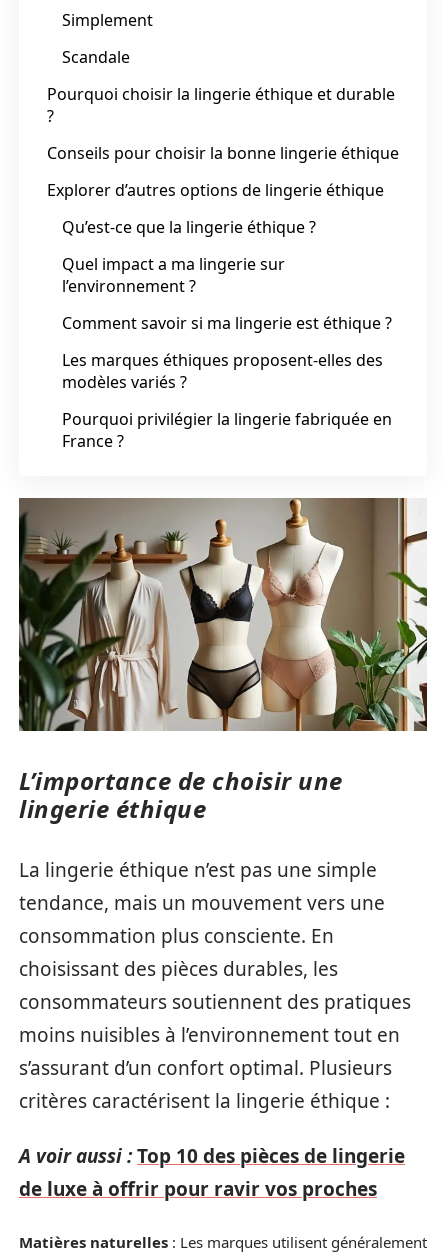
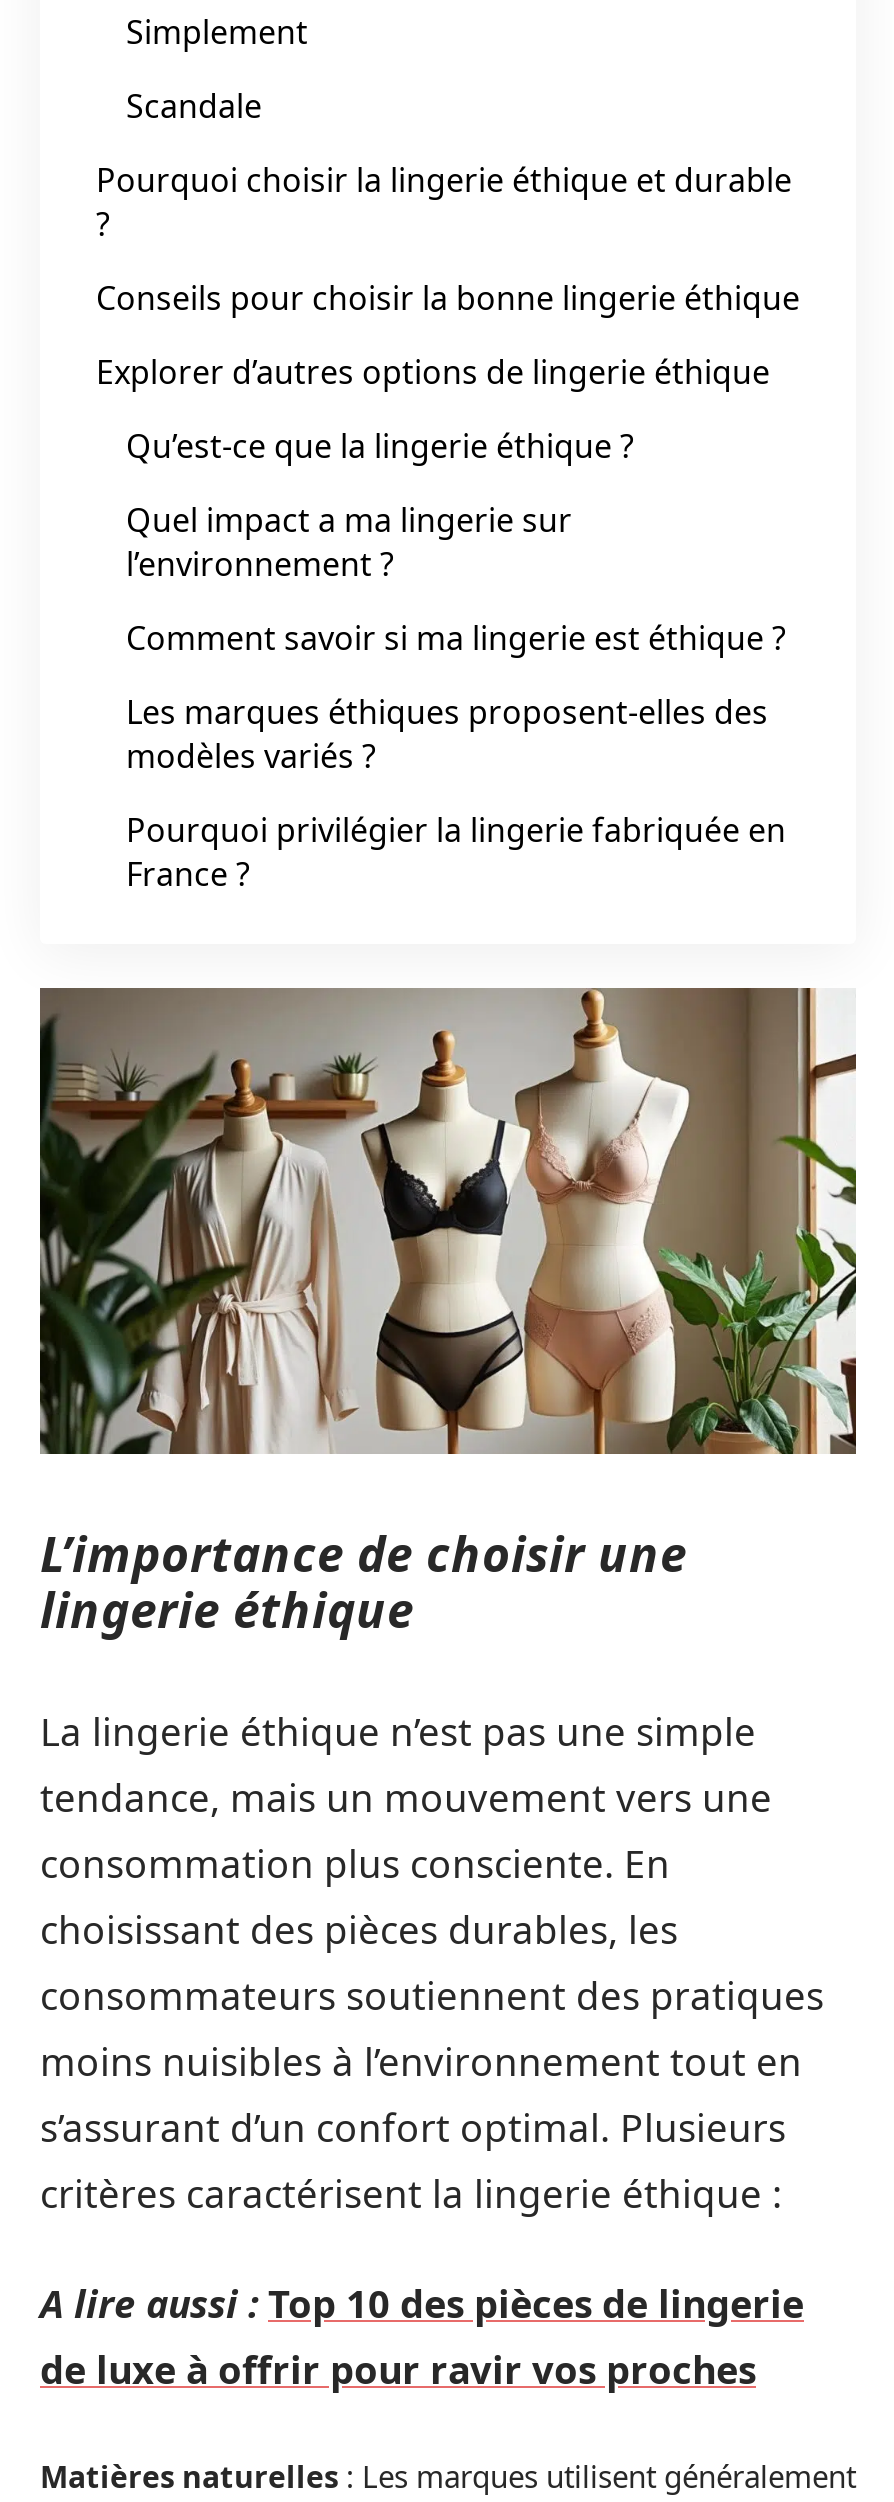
[19,1143,405,1169] A voir aussi : Top 10 des pièces de lingerie -> [40,2278,804,2330] A lire aussi : Top 10 des pièces de lingerie

